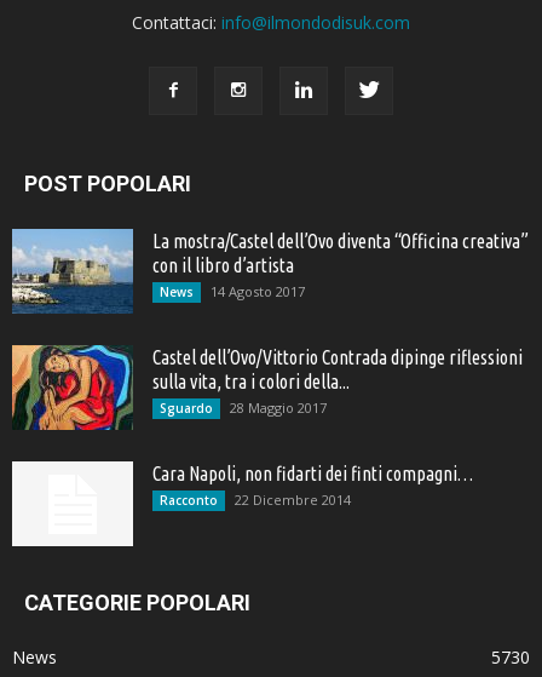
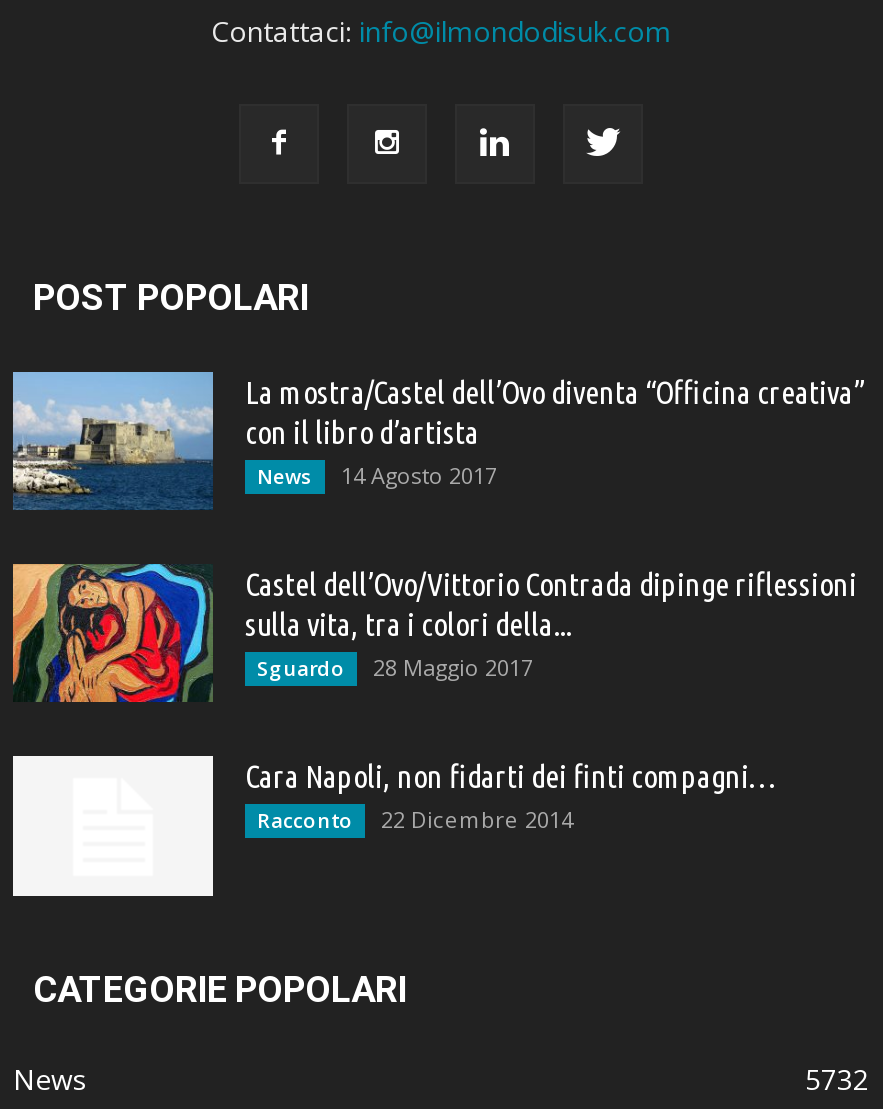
[491,646,530,669] 5730 -> [805,1060,869,1098] 5732

